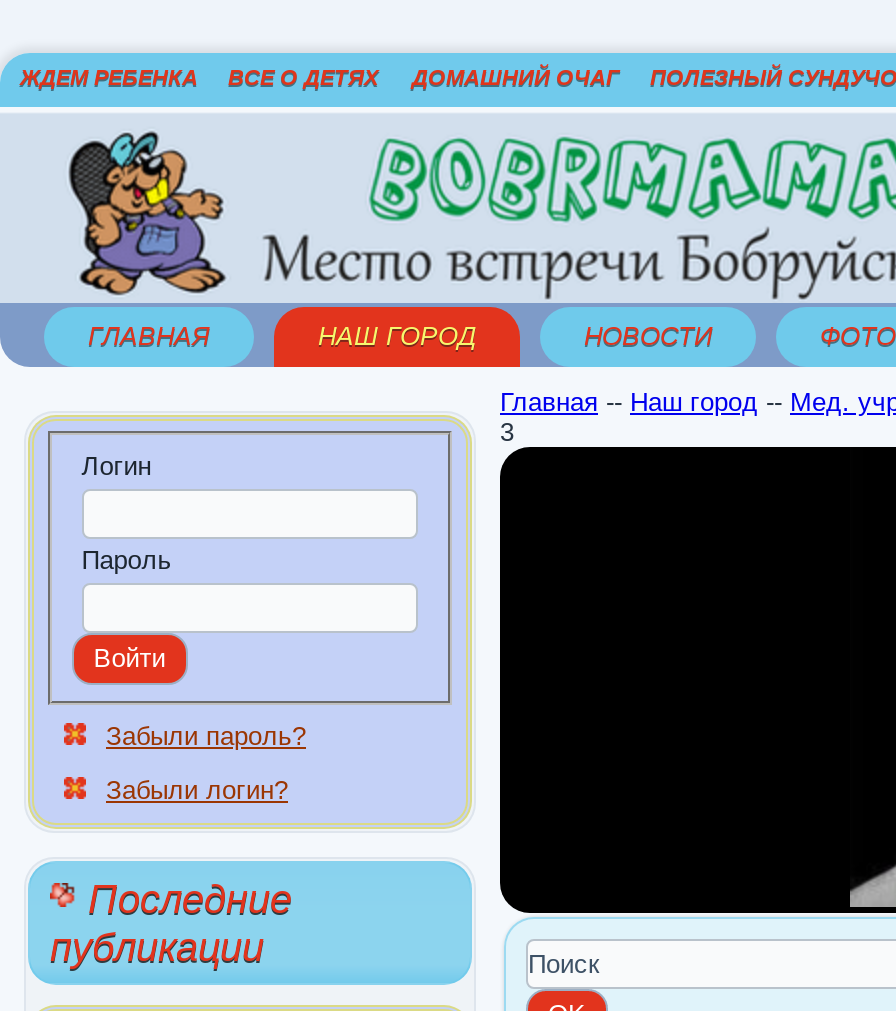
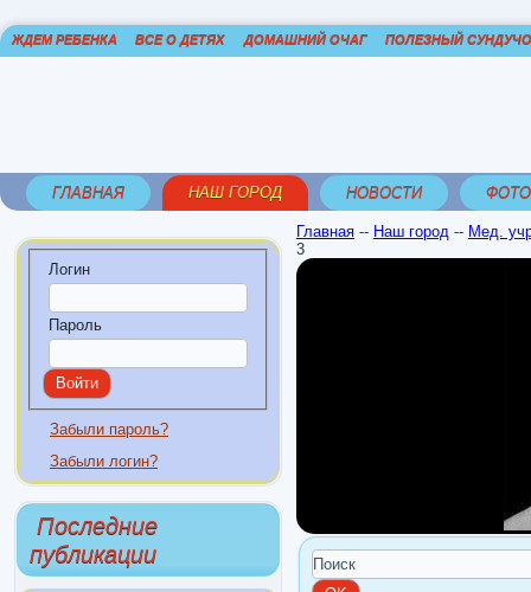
[6,115,890,301] [image] -> none

